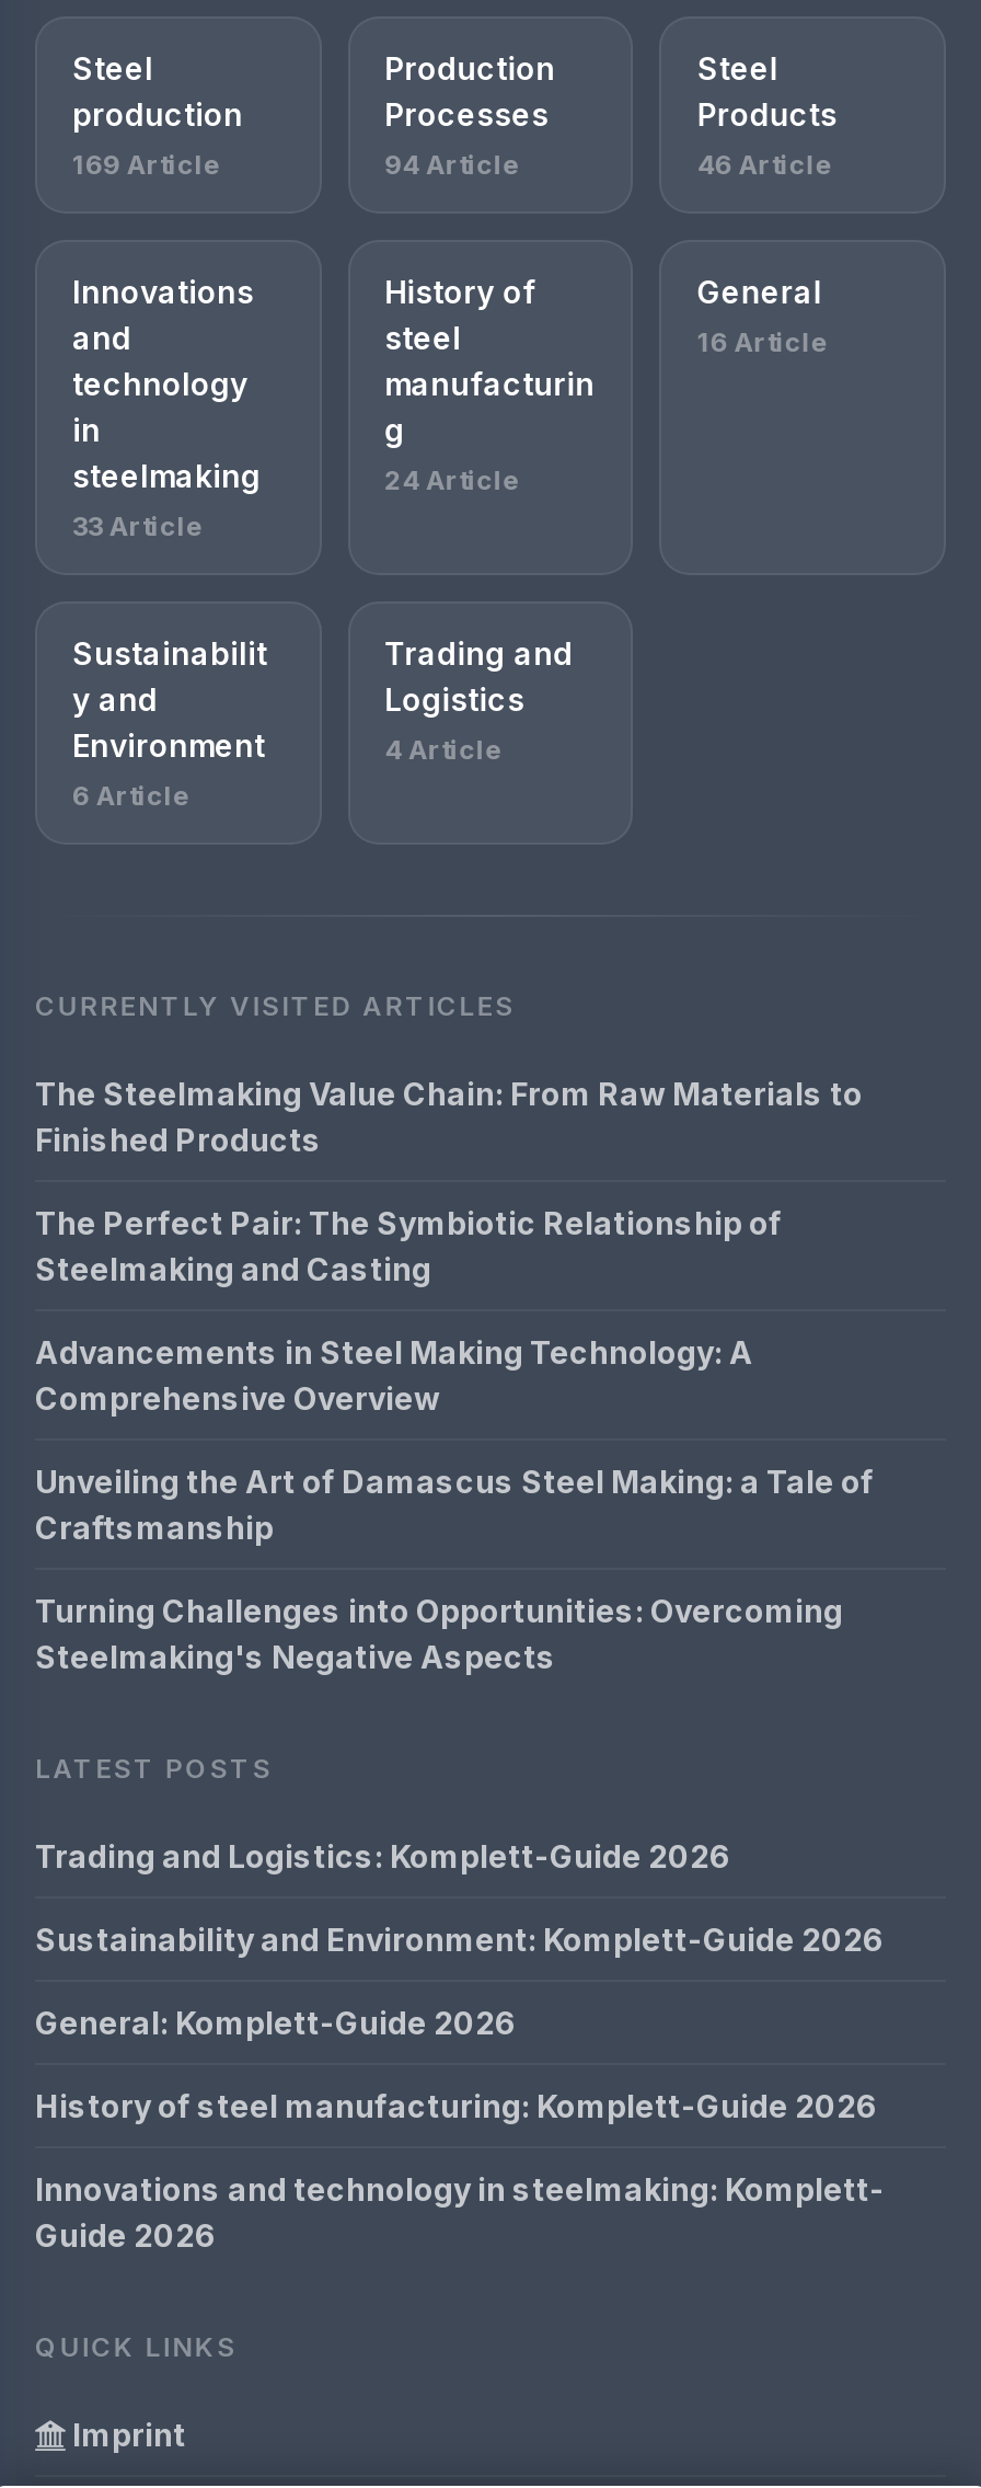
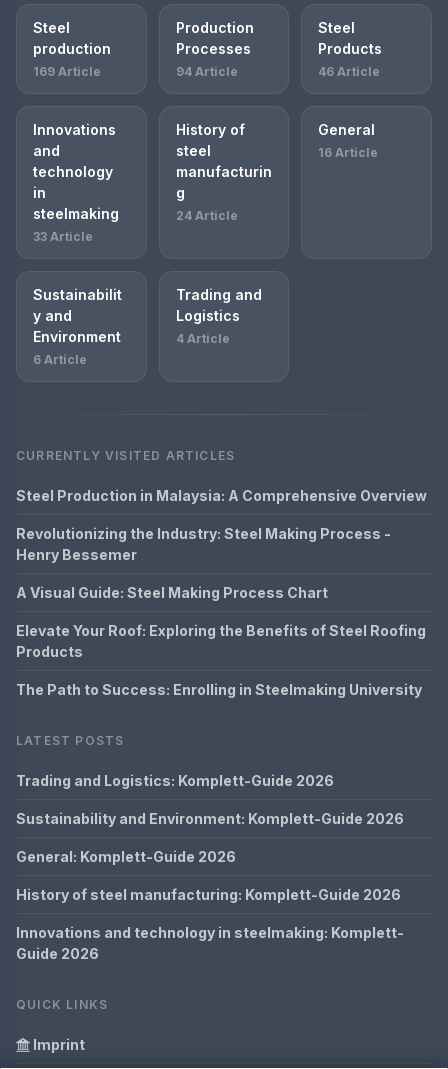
[35,1075,863,1158] The Steelmaking Value Chain: From Raw Materials to | Finished Products -> [16,487,427,504] Steel Production in Malaysia: A Comprehensive Overview
[35,1204,782,1287] The Perfect Pair: The Symbiotic Relationship of | Steelmaking and Casting -> [16,525,391,563] Revolutionizing the Industry: Steel Making Process - | Henry Bessemer
[35,1333,753,1417] Advancements in Steel Making Technology: A | Comprehensive Overview -> [16,584,328,601] A Visual Guide: Steel Making Process Chart
[35,1463,874,1546] Unveiling the Art of Damascus Steel Making: a Tale of | Craftsmanship -> [16,622,426,660] Elevate Your Roof: Exploring the Benefits of Steel Roofing | Products
[35,1592,843,1675] Turning Challenges into Opportunities: Overcoming | Steelmaking's Negative Aspects -> [16,681,422,698] The Path to Success: Enrolling in Steelmaking University

